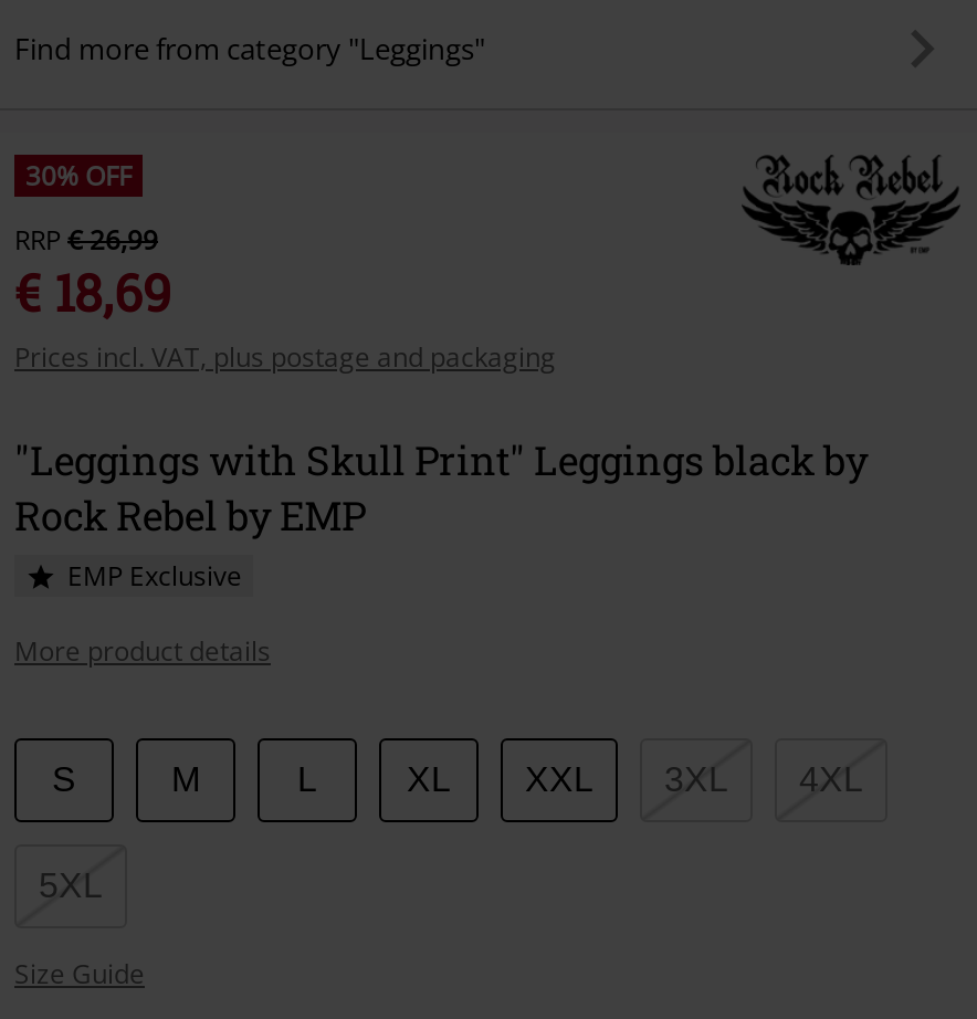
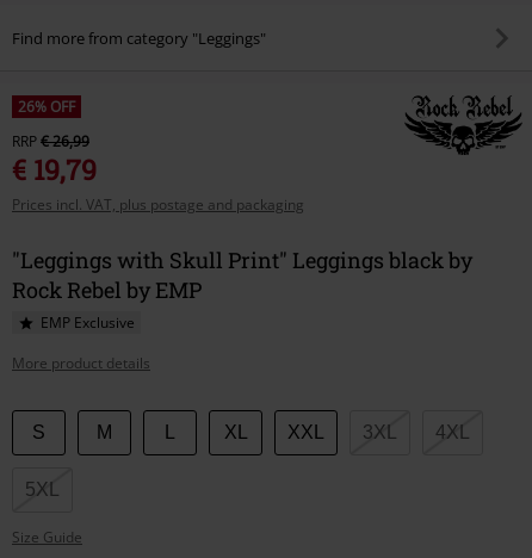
[25,157,132,195] 30% OFF -> [18,97,75,117] 26% OFF
[14,259,171,325] € 18,69 -> [12,151,97,187] € 19,79

